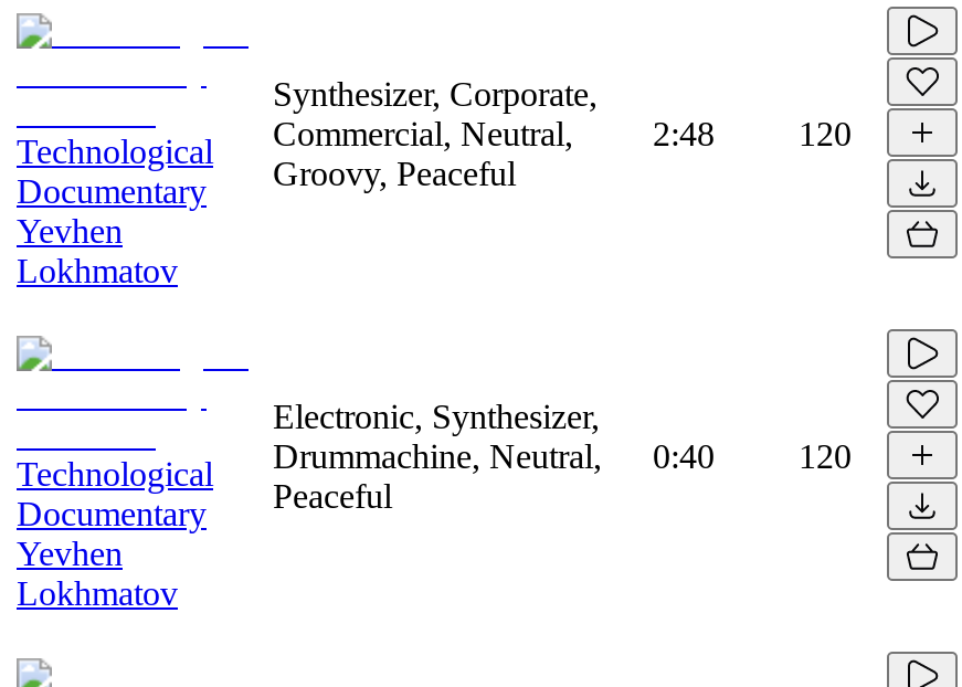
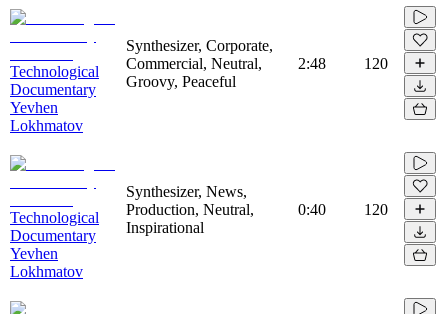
[273,397,602,514] Electronic, Synthesizer, | Drummachine, Neutral, | Peaceful -> [126,183,254,236] Synthesizer, News, | Production, Neutral, | Inspirational

